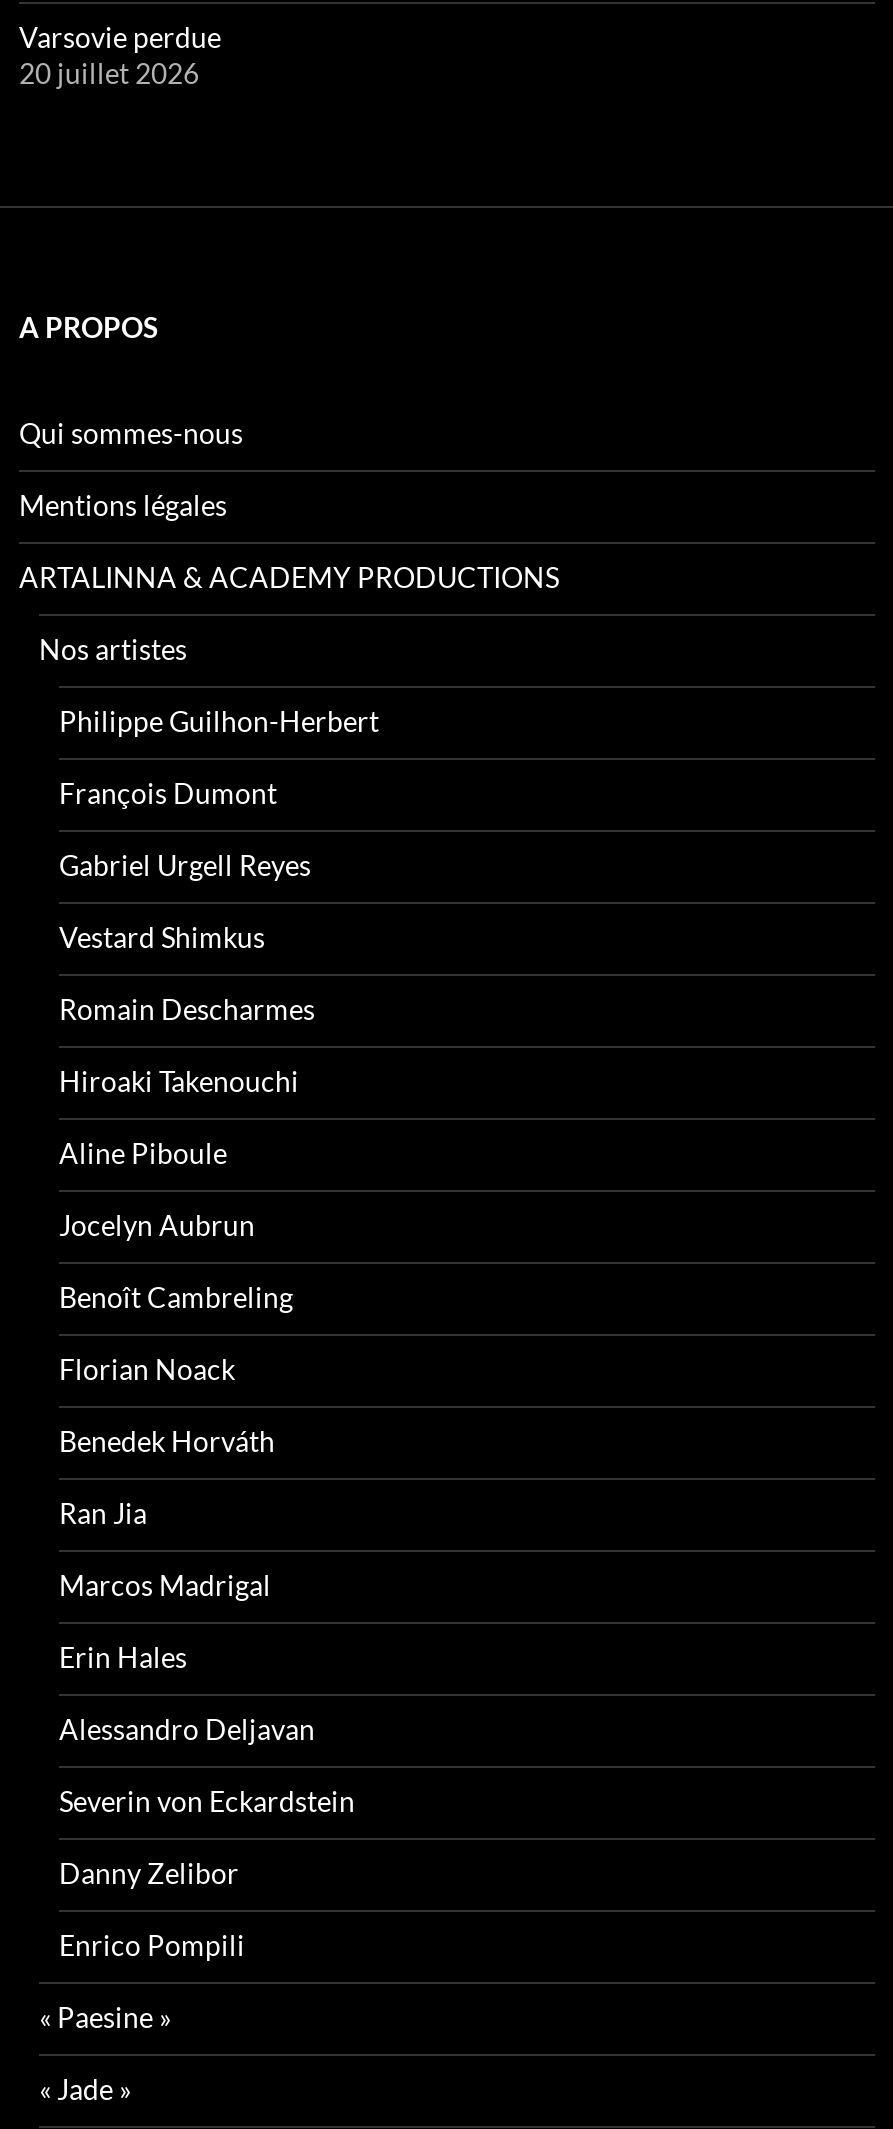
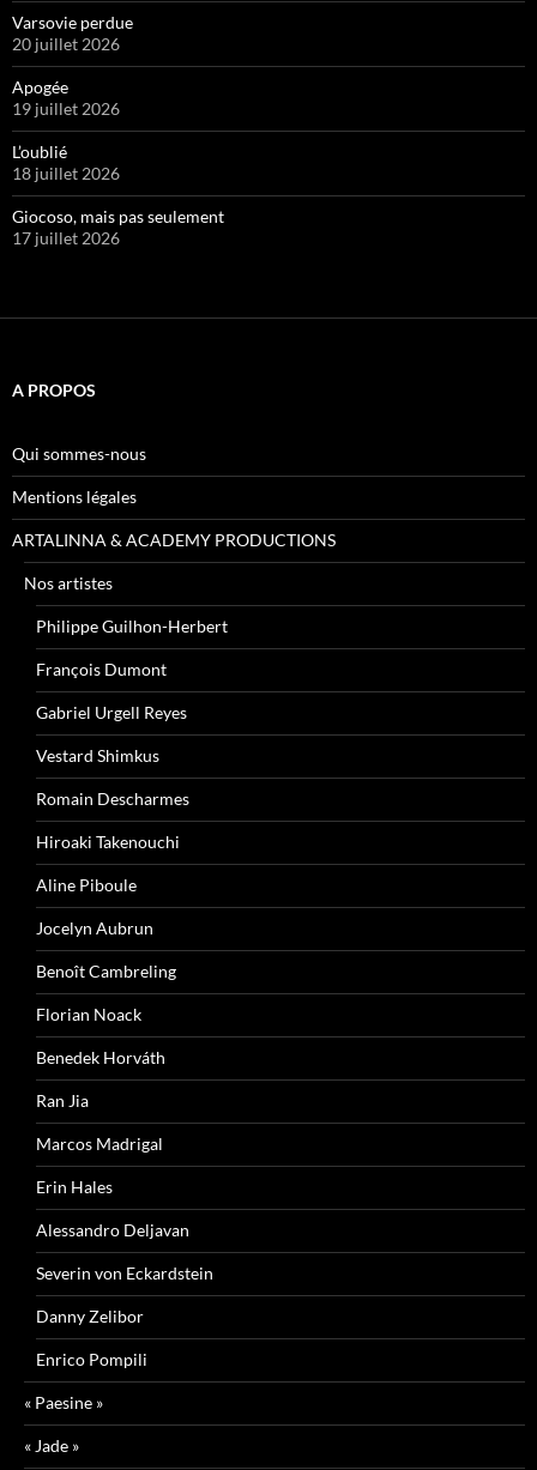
none -> [12,77,224,248] Apogée | 19 juillet 2026 | L’oublié | 18 juillet 2026 | Giocoso, mais pas seulement | 17 juillet 2026

